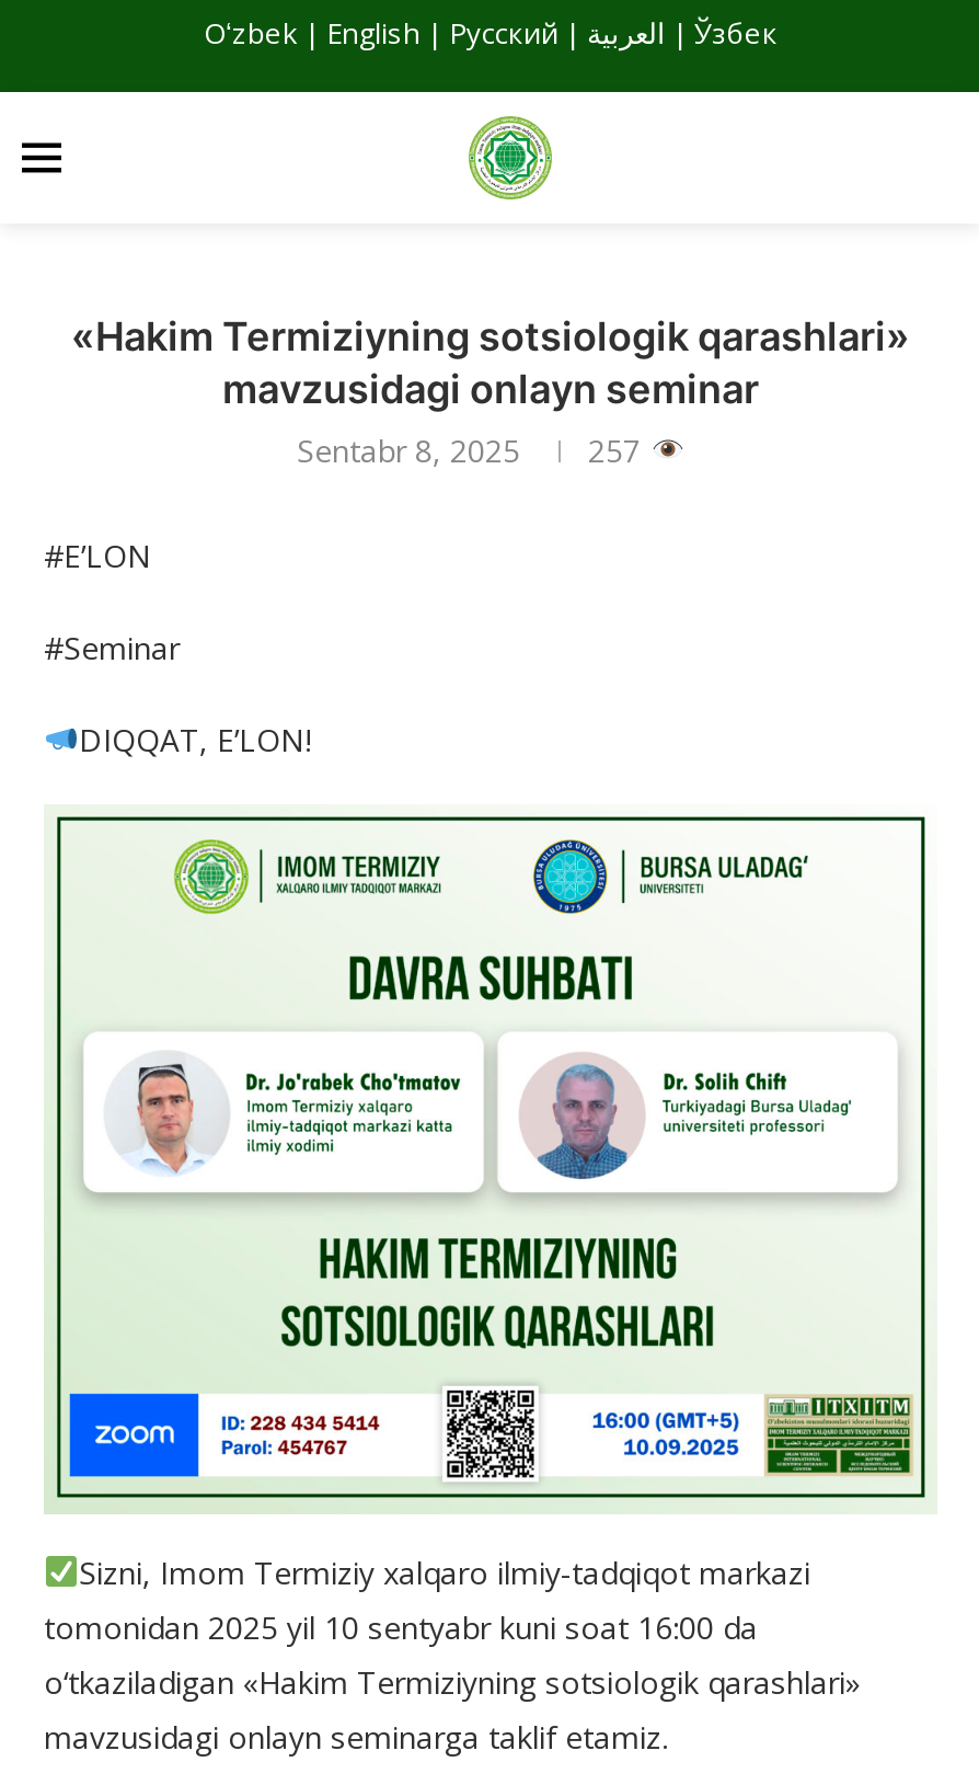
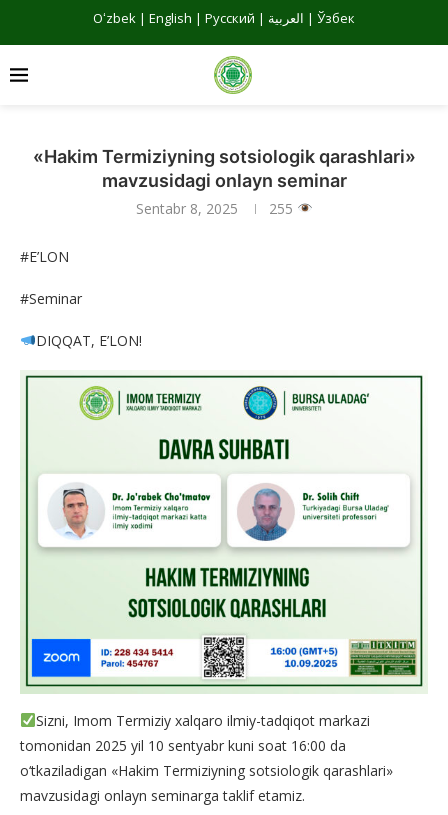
[297,430,641,471] Sentabr 8, 2025 257 -> [135,199,292,218] Sentabr 8, 2025 255

